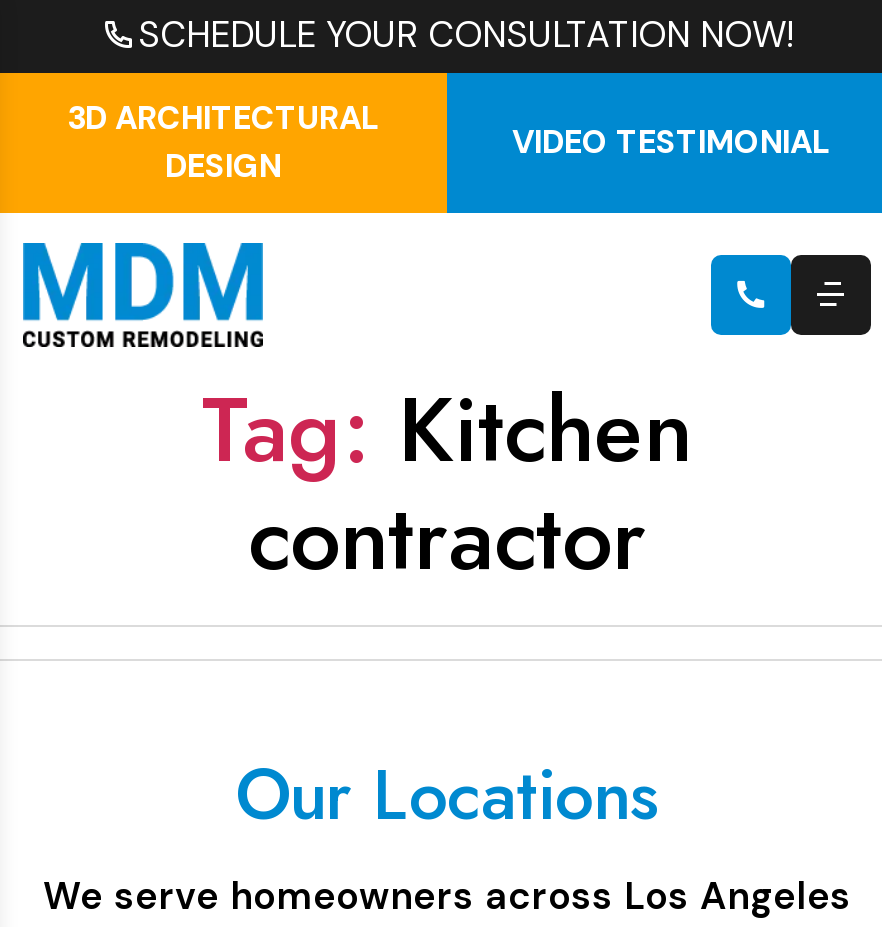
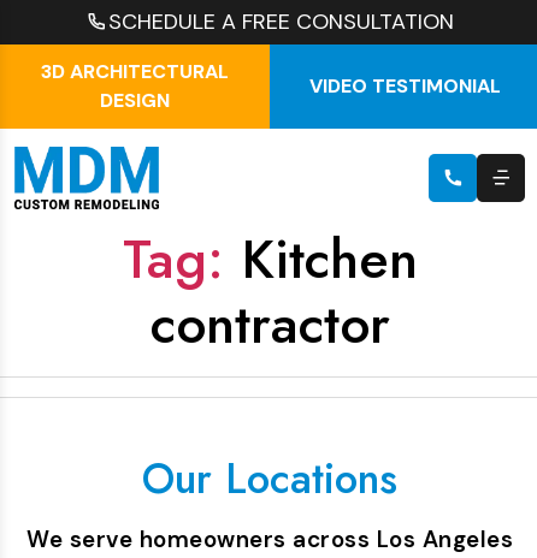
[138,11,794,59] SCHEDULE YOUR CONSULTATION NOW! -> [108,7,454,36] SCHEDULE A FREE CONSULTATION

